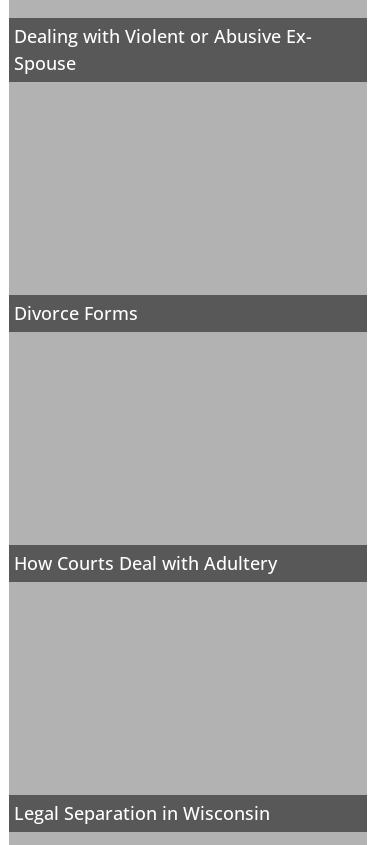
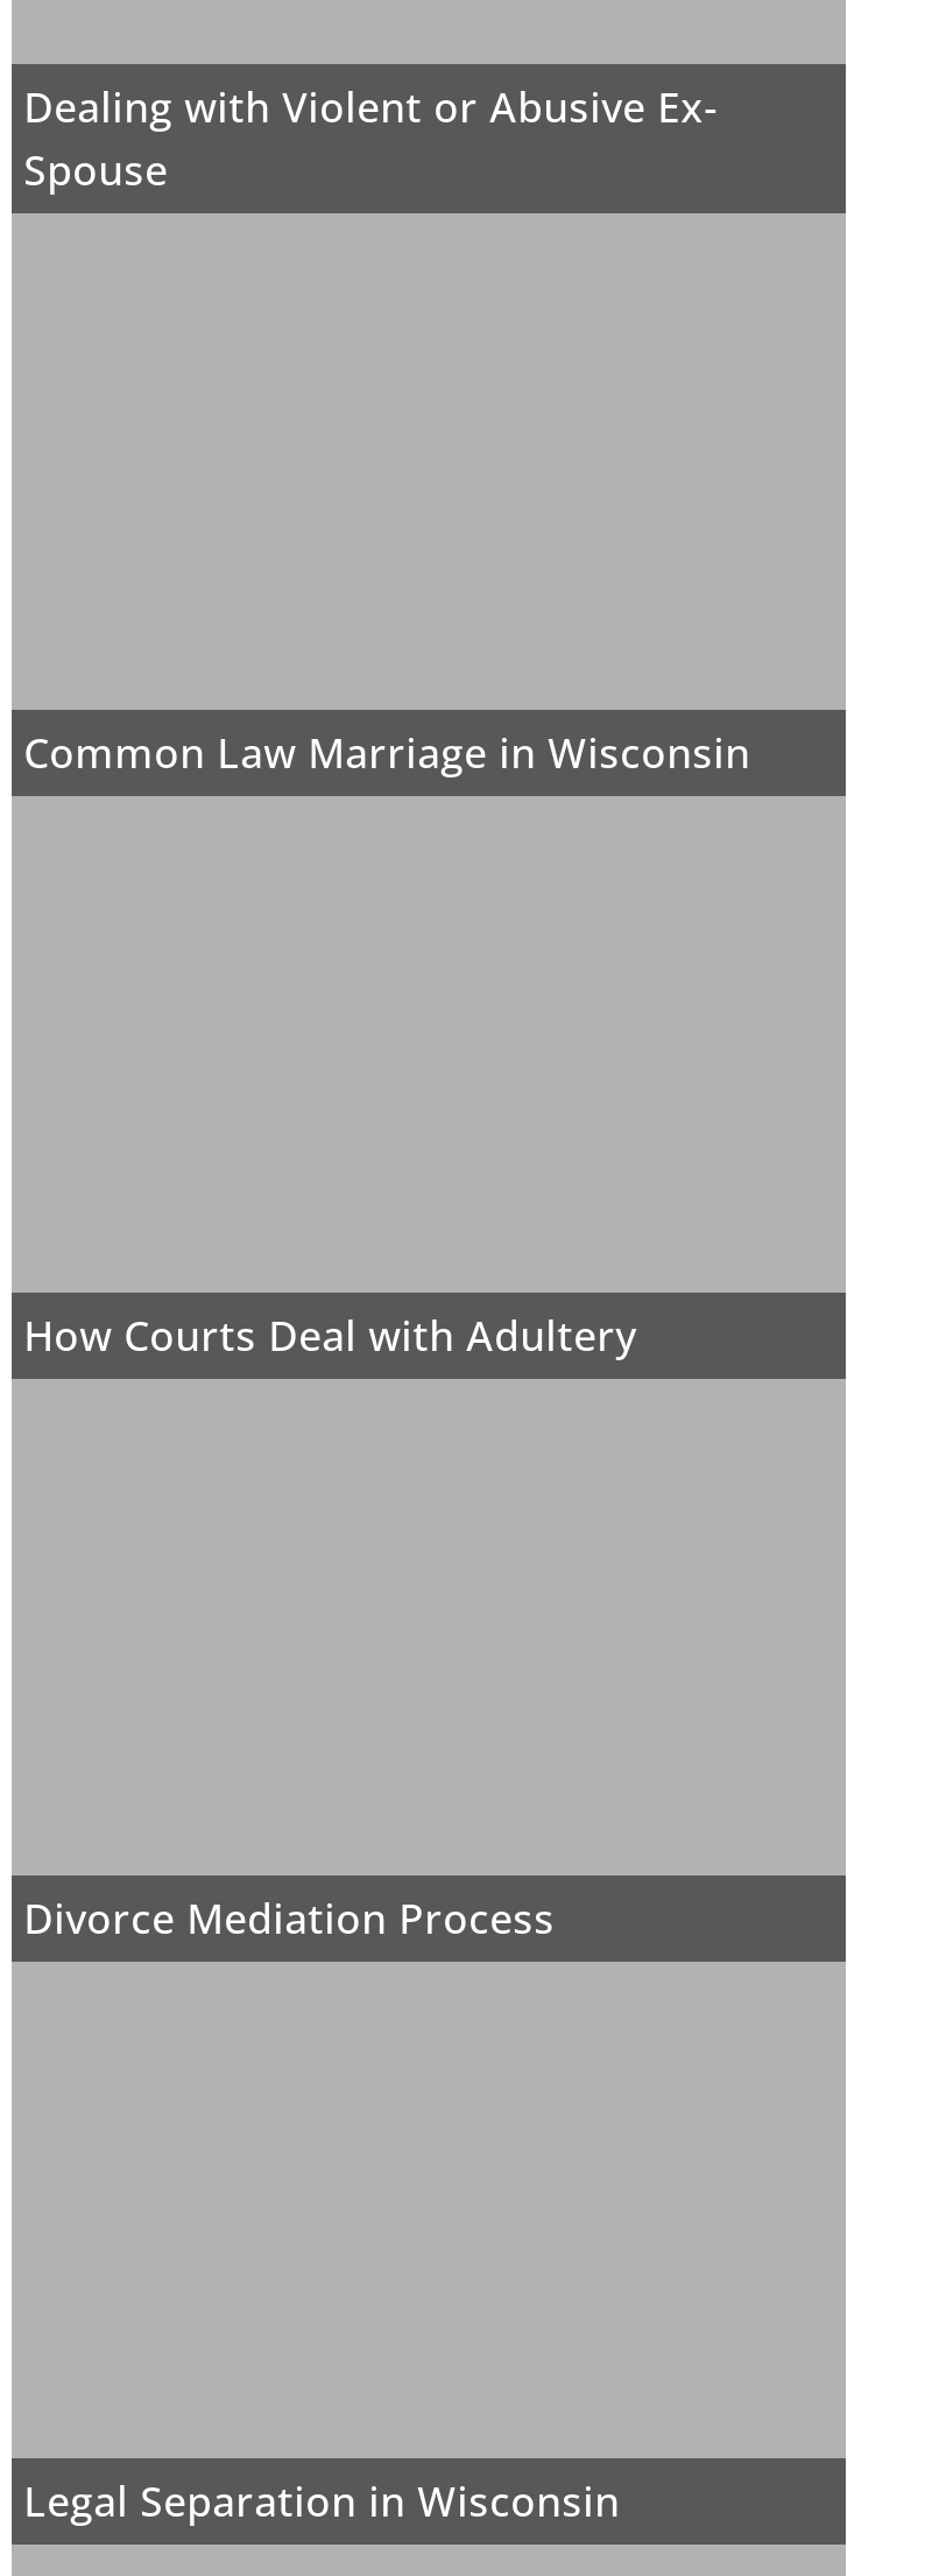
[14,301,138,325] Divorce Forms -> [24,724,750,780] Common Law Marriage in Wisconsin
none -> [24,1890,555,1946] Divorce Mediation Process

